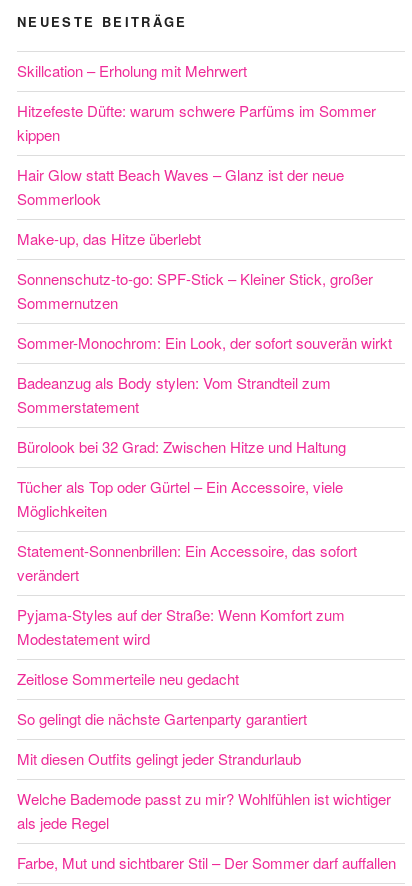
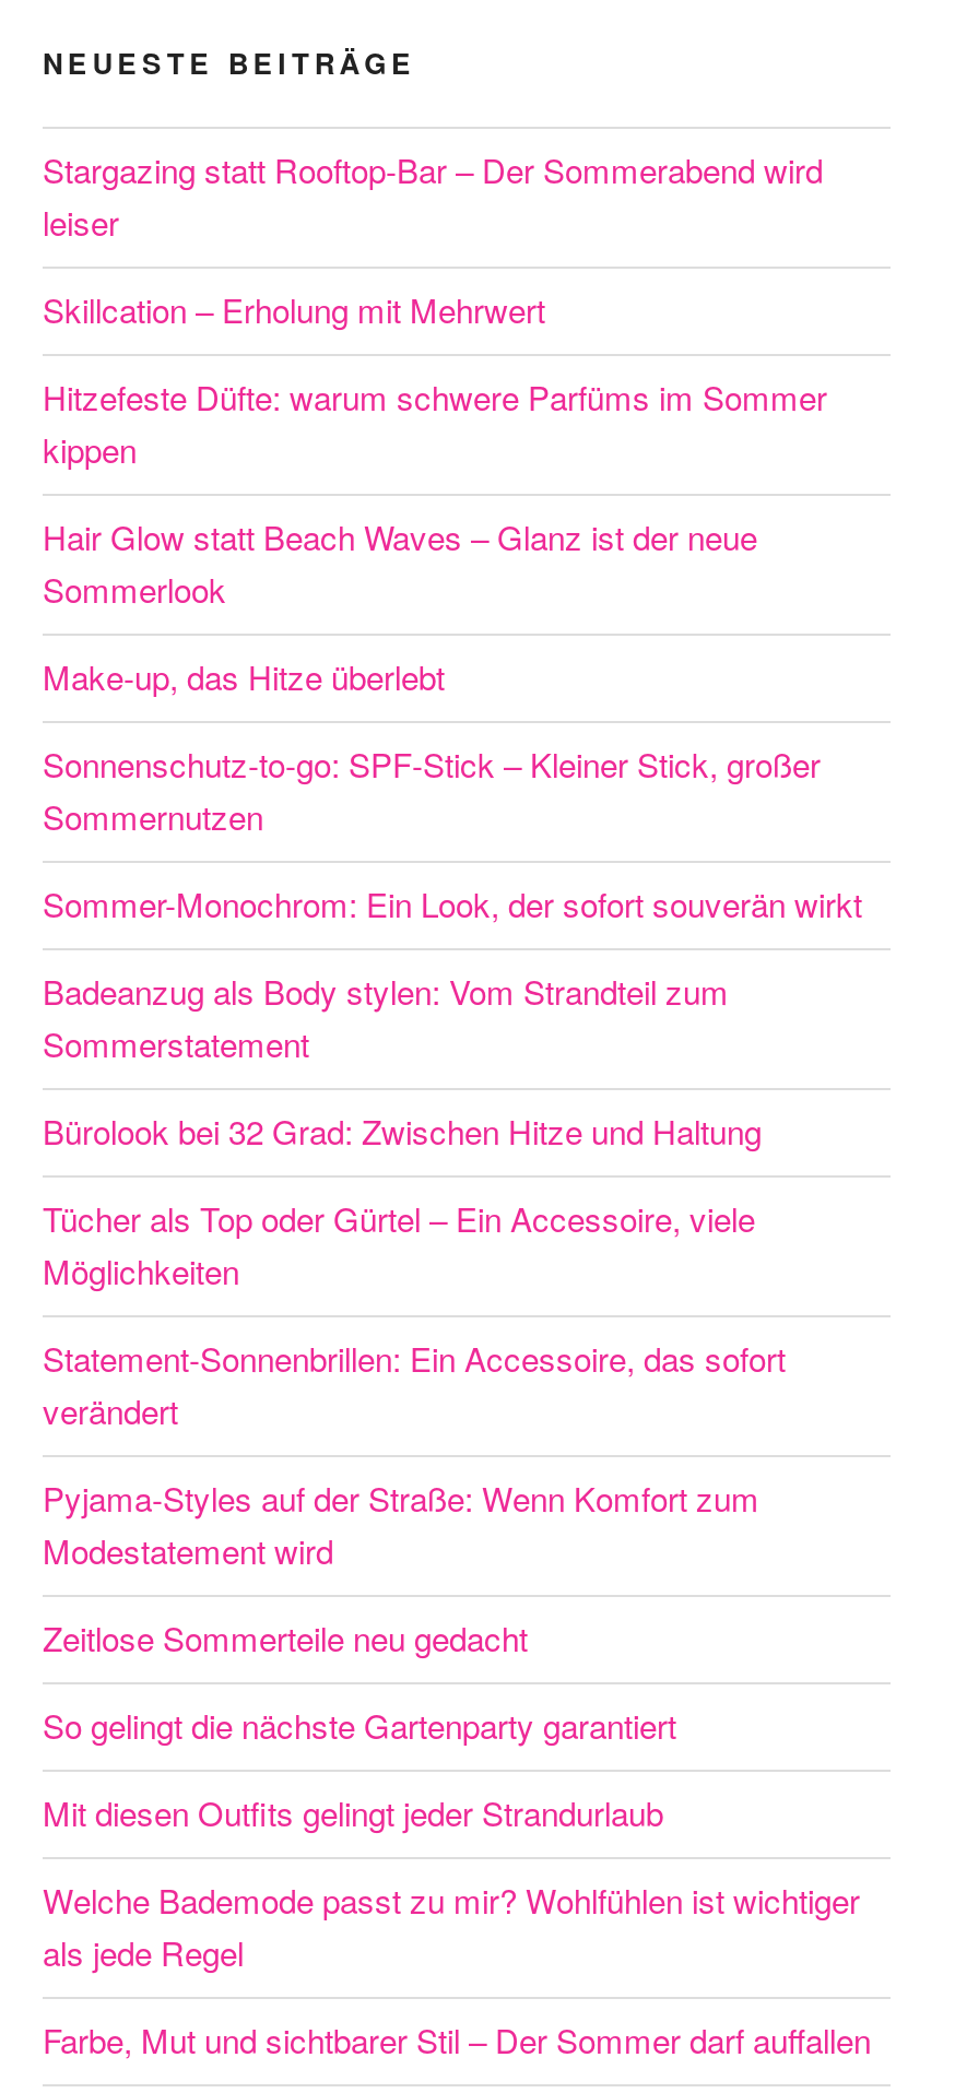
none -> [43,147,823,246] Stargazing statt Rooftop-Bar – Der Sommerabend wird | leiser

